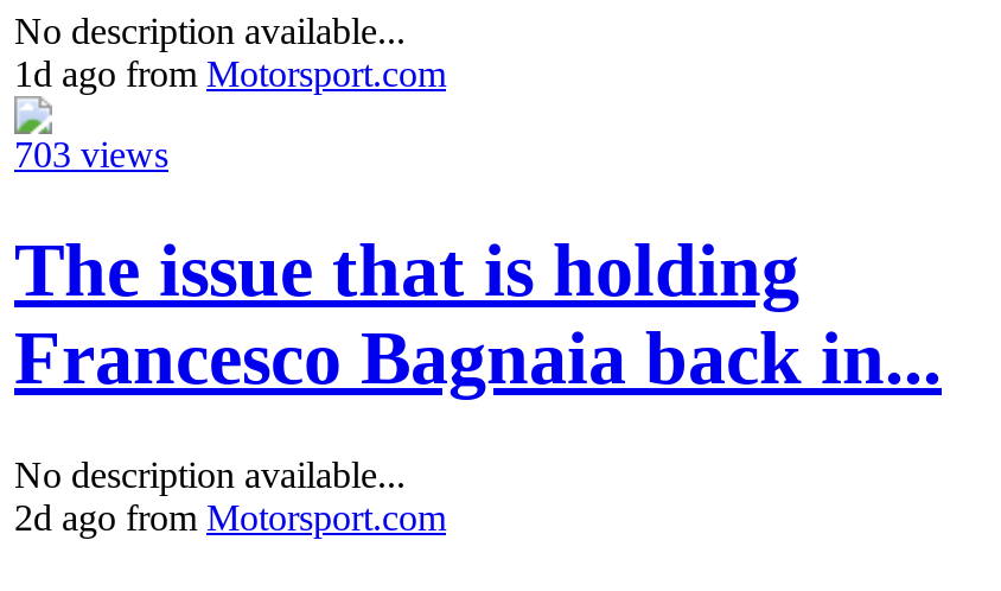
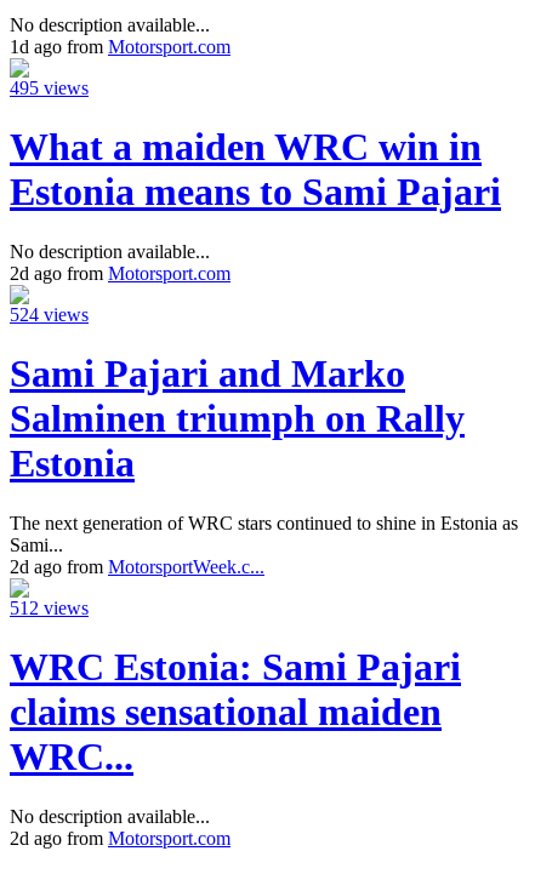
[14,134,942,401] 703 views | The issue that is holding | Francesco Bagnaia back in... -> [10,77,518,778] 495 views | What a maiden WRC win in | Estonia means to Sami Pajari | No description available... | 2d ago from Motorsport.com | 524 views | Sami Pajari and Marko | Salminen triumph on Rally | Estonia | The next generation of WRC stars continued to shine in Estonia as | Sami... | 2d ago from MotorsportWeek.c... | 512 views | WRC Estonia: Sami Pajari | claims sensational maiden | WRC...

